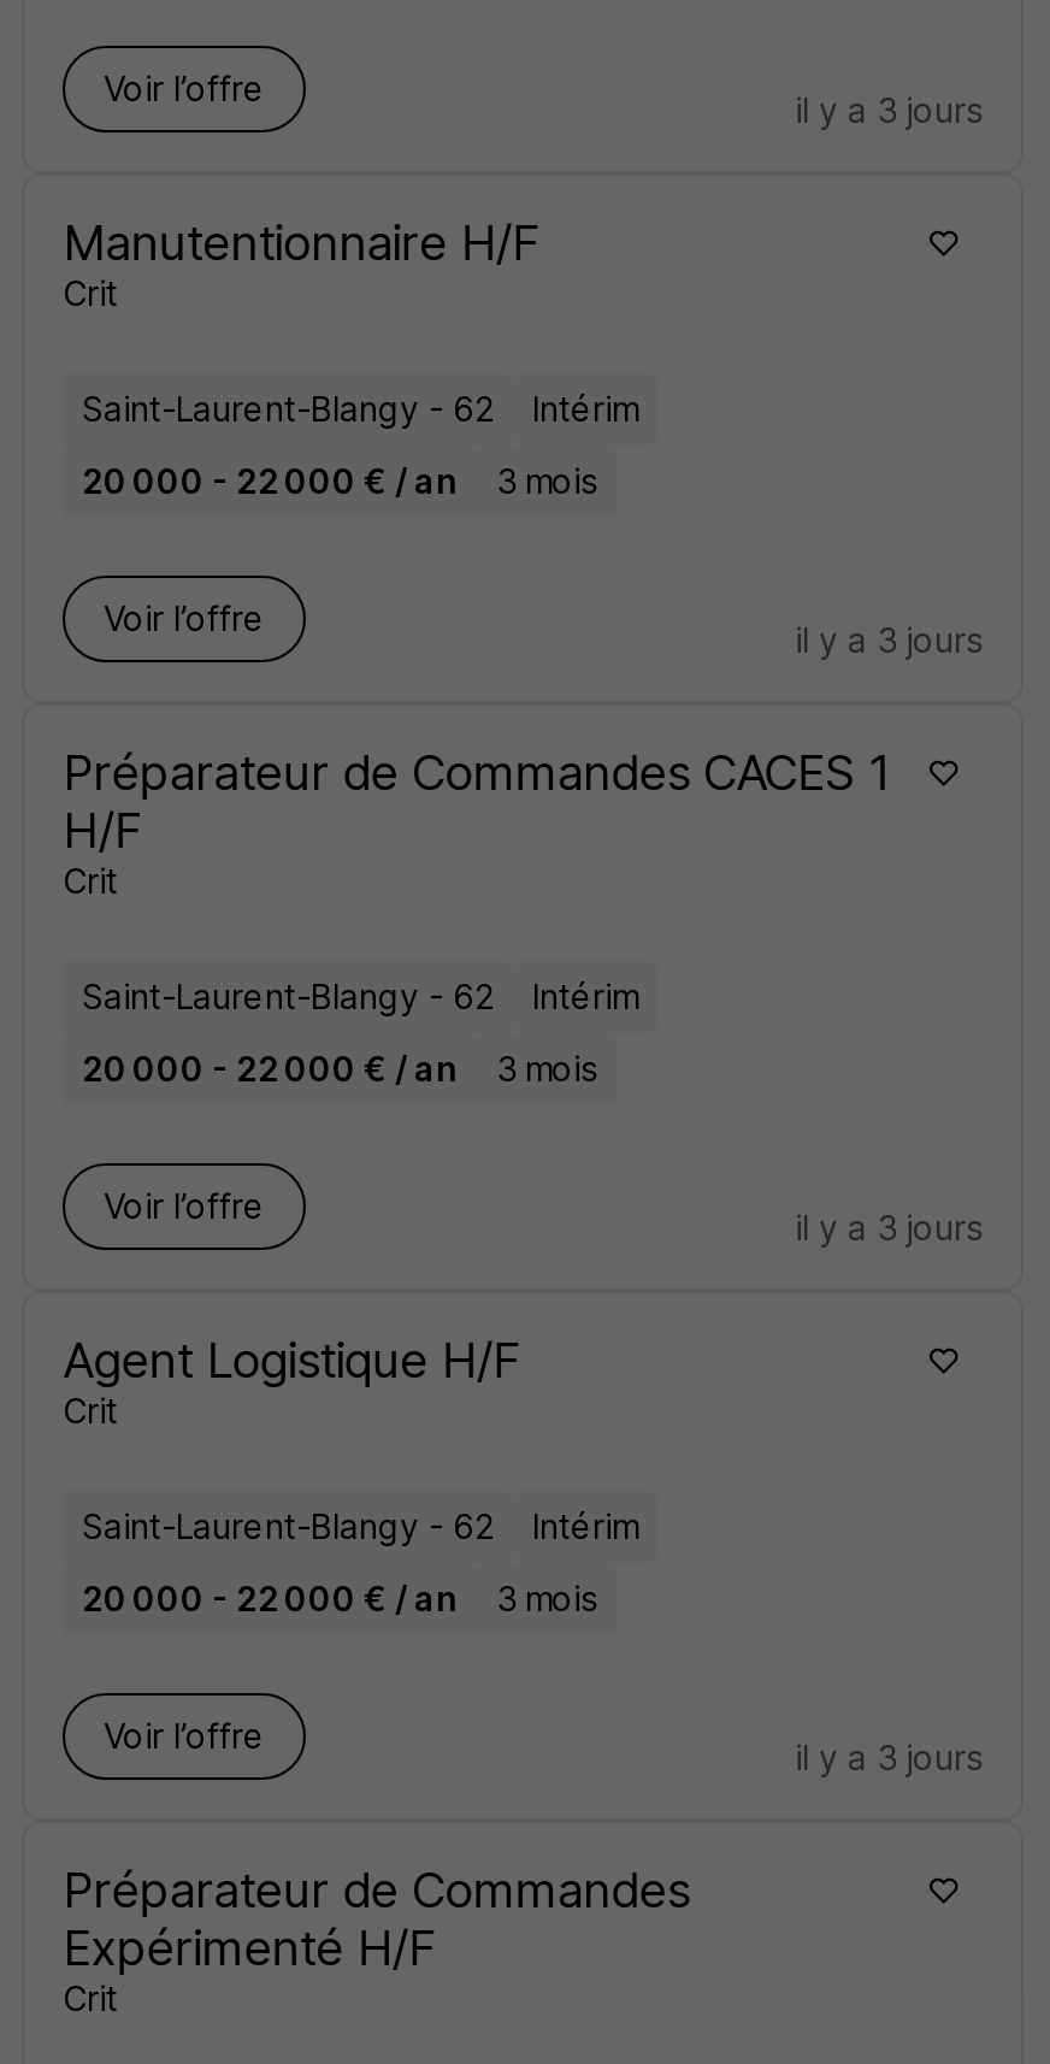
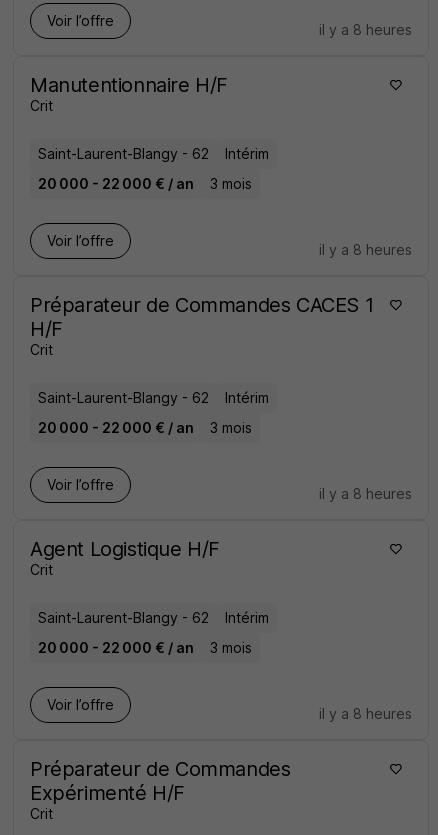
[795,89,983,130] il y a 3 jours -> [319,21,412,38] il y a 8 heures
[795,619,983,660] il y a 3 jours -> [319,241,412,258] il y a 8 heures
[795,1207,983,1248] il y a 3 jours -> [319,485,412,502] il y a 8 heures
[795,1736,983,1777] il y a 3 jours -> [319,705,412,722] il y a 8 heures

